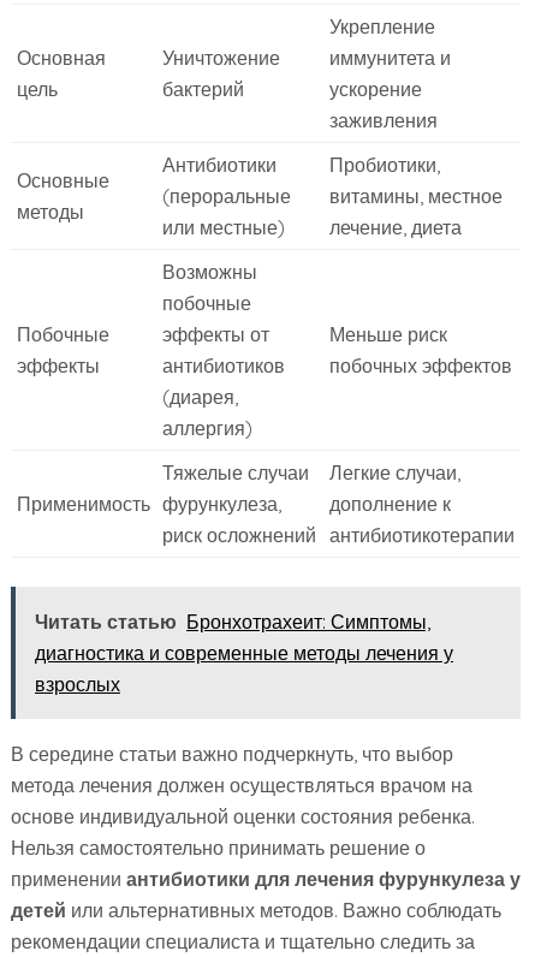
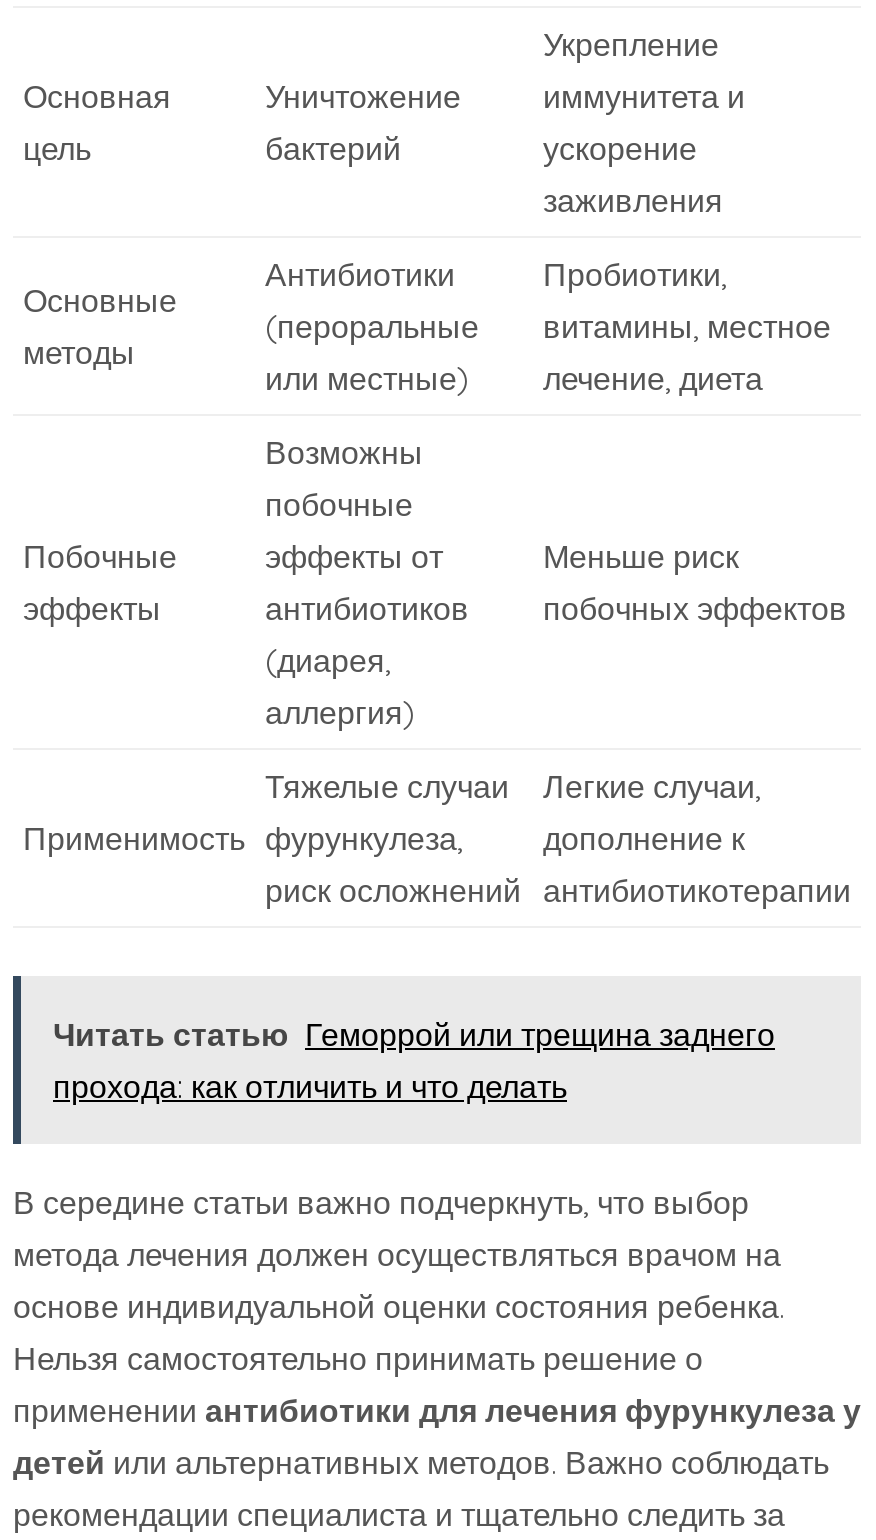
[35,610,453,696] Читать статью Бронхотрахеит: Симптомы, | диагностика и современные методы лечения у | взрослых -> [53,1014,775,1106] Читать статью Геморрой или трещина заднего | прохода: как отличить и что делать

